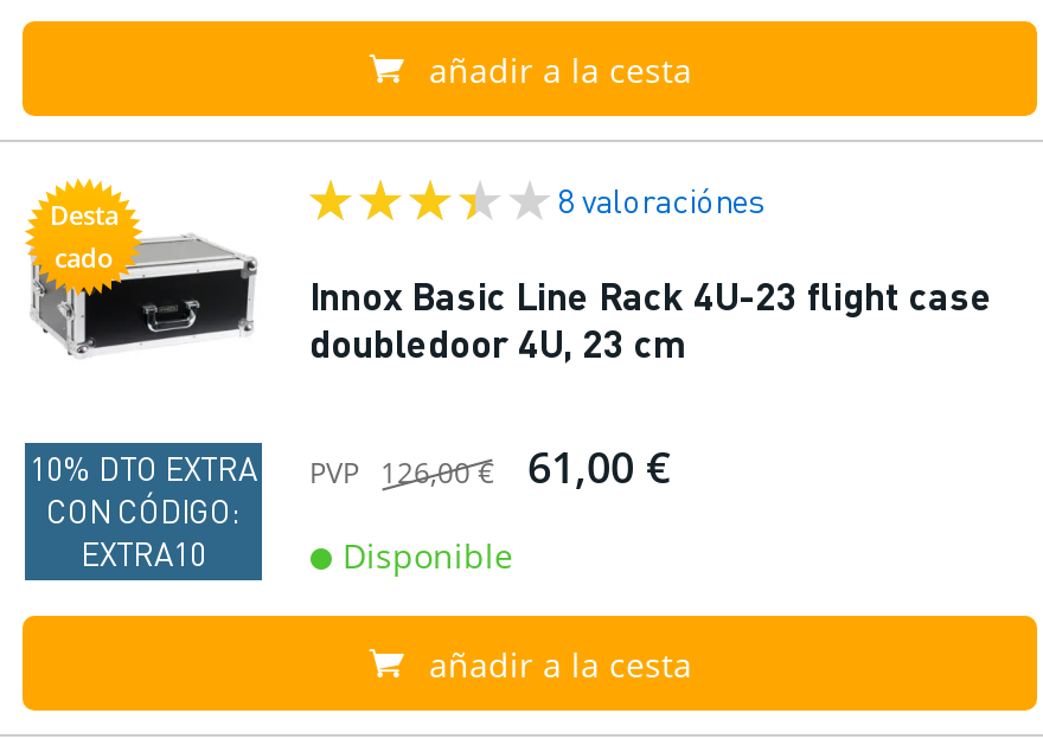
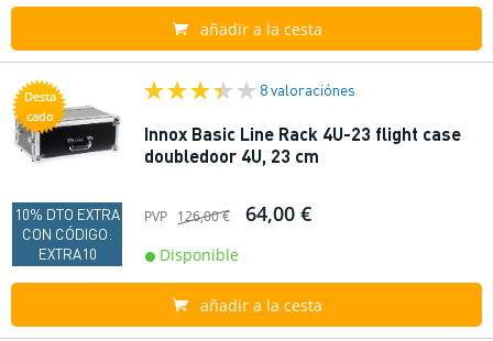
[30,438,670,495] 10% DTO EXTRA PVP 126,00 € 61,00 € -> [14,200,311,227] 10% DTO EXTRA PVP 126,00 € 64,00 €

